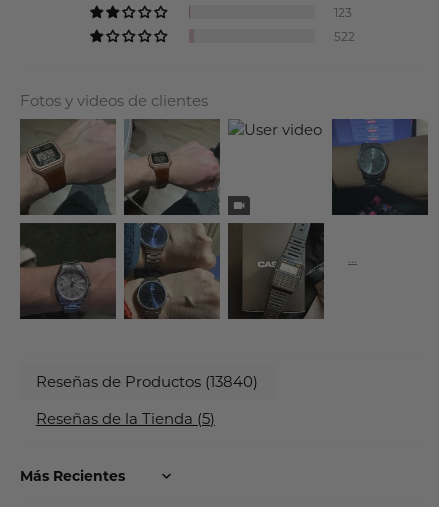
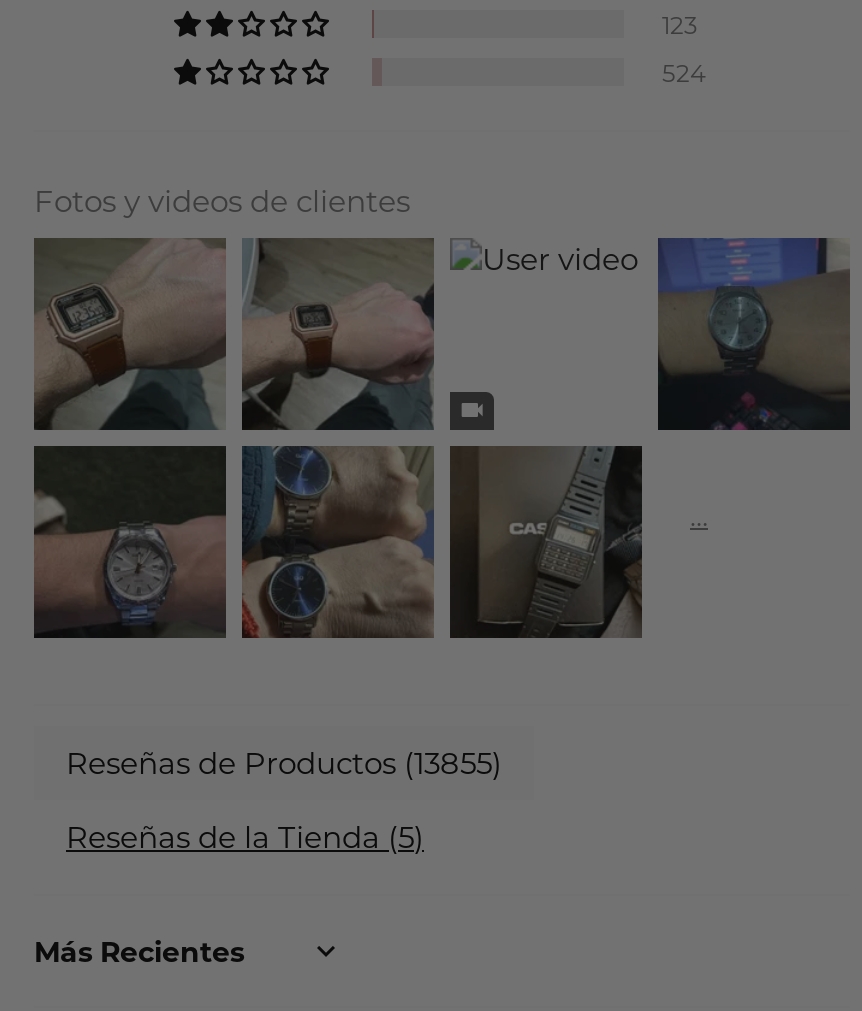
[334,28,355,44] 522 -> [662,57,706,89] 524
[36,371,258,391] Reseñas de Productos (13840) -> [66,741,502,781] Reseñas de Productos (13855)

